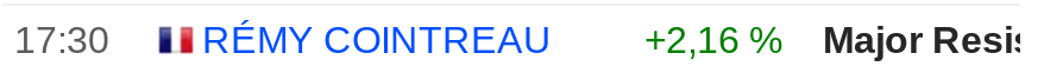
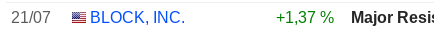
[14,20,782,60] 17:30 | RÉMY COINTREAU | +2,16 % -> [11,9,334,26] 21/07 | BLOCK, INC. | +1,37 %

